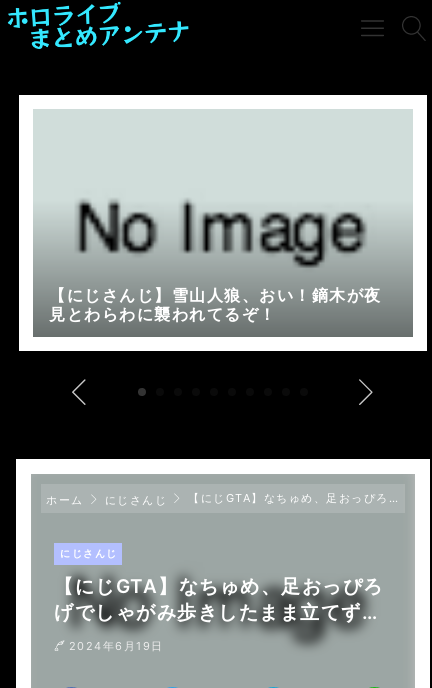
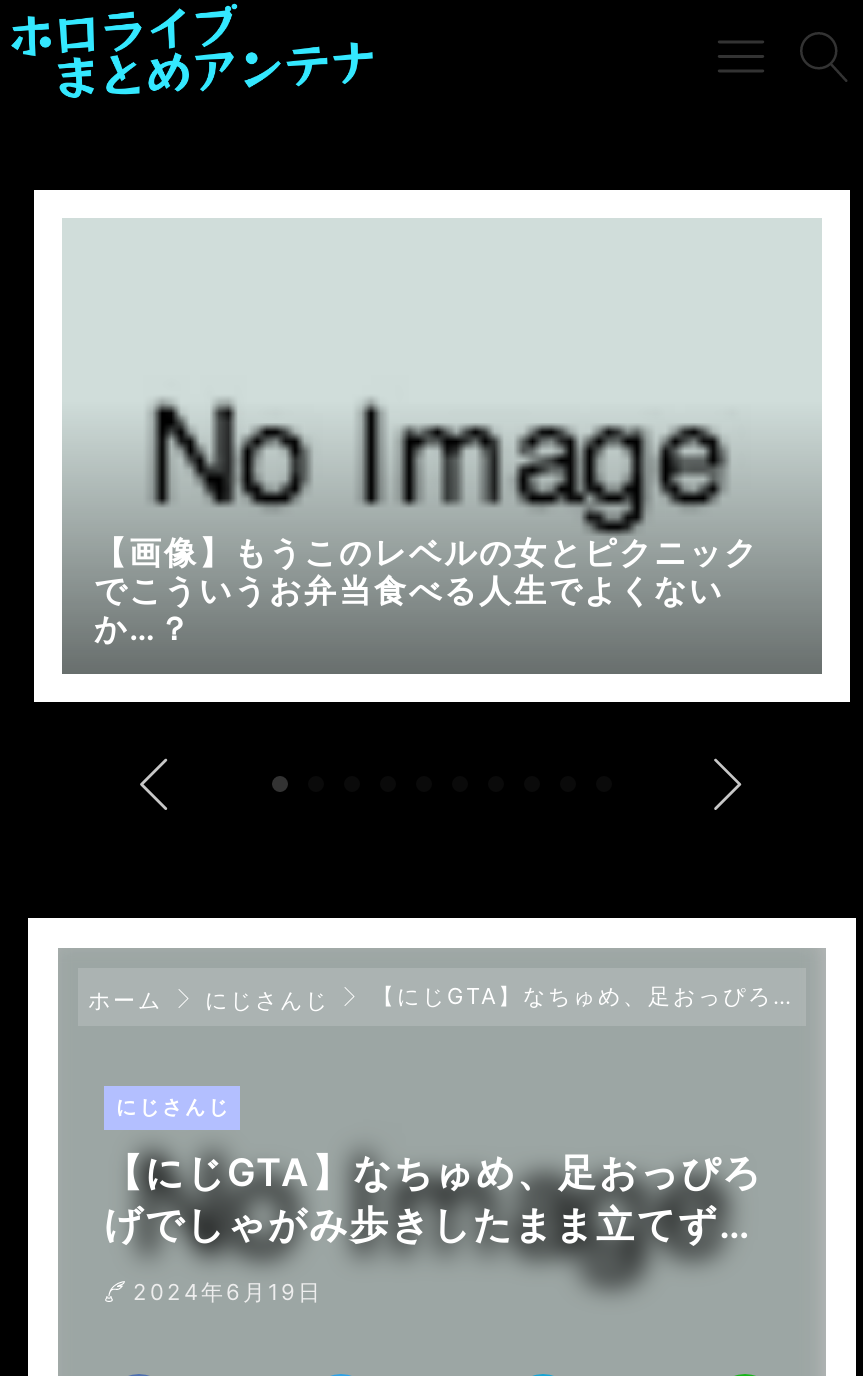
[49,285,381,324] 【にじさんじ】雪山人狼、おい！鏑木が夜 | 見とわらわに襲われてるぞ！ -> [94,532,759,648] 【画像】もうこのレベルの女とピクニック | でこういうお弁当食べる人生でよくない | か…？

